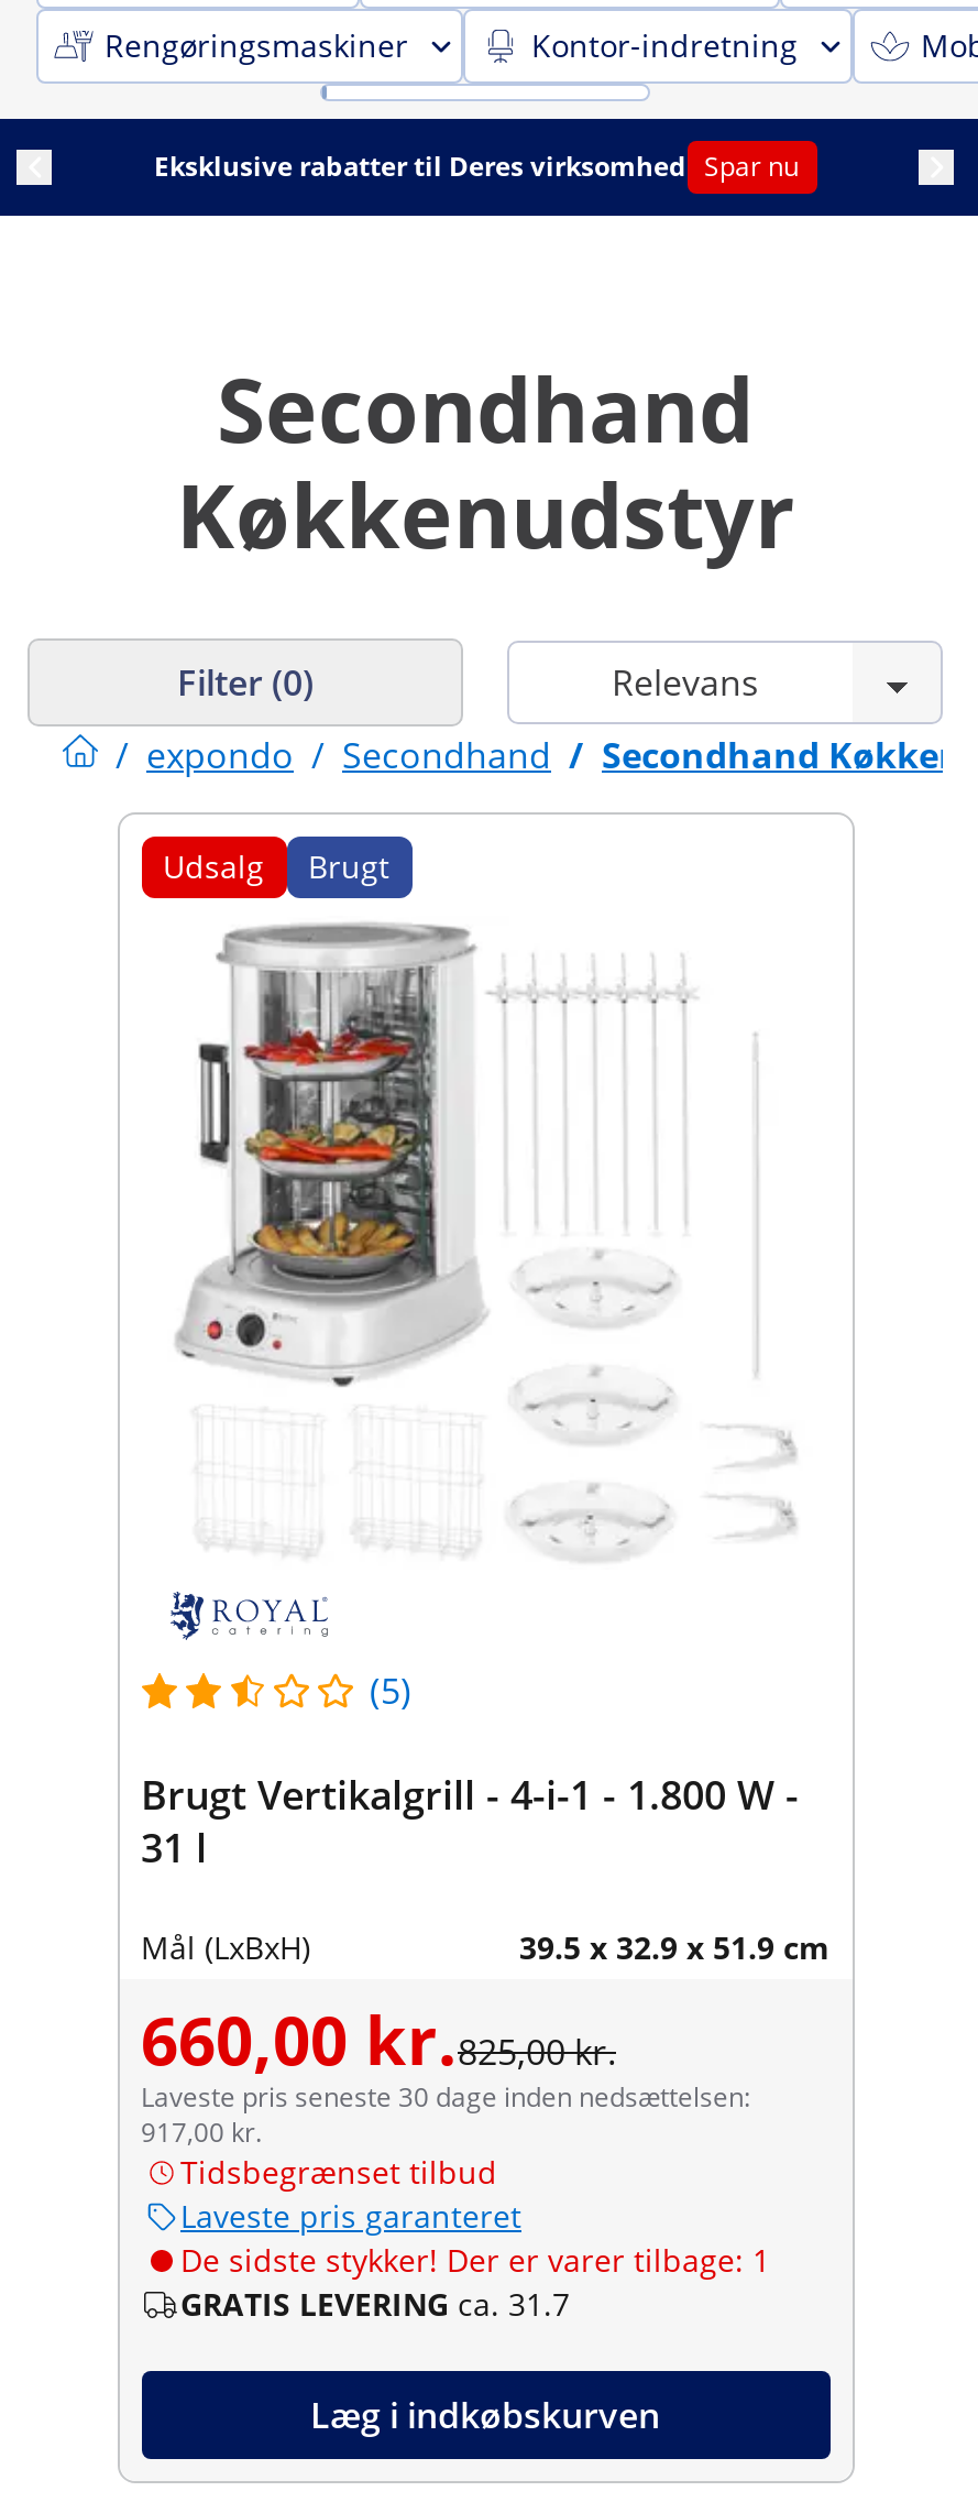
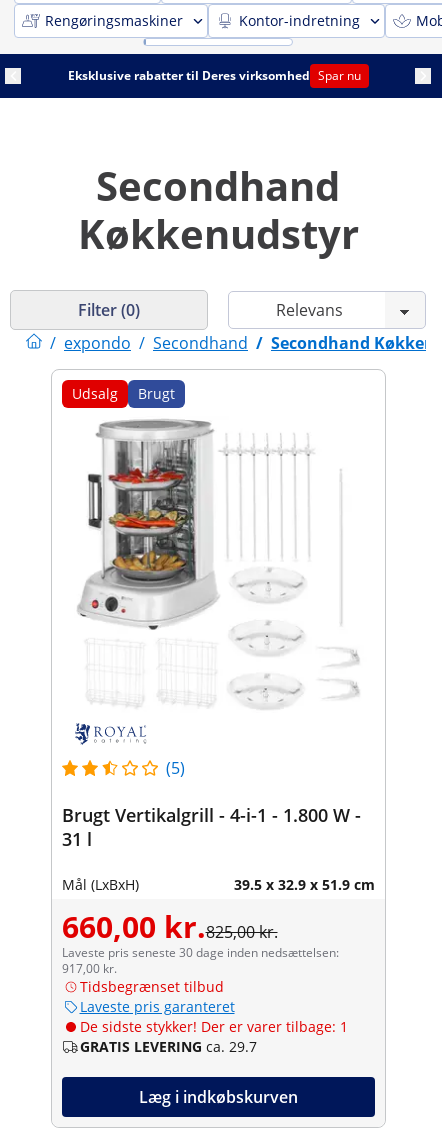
[180,2282,570,2324] GRATIS LEVERING ca. 31.7 -> [79,1037,256,1056] GRATIS LEVERING ca. 29.7

